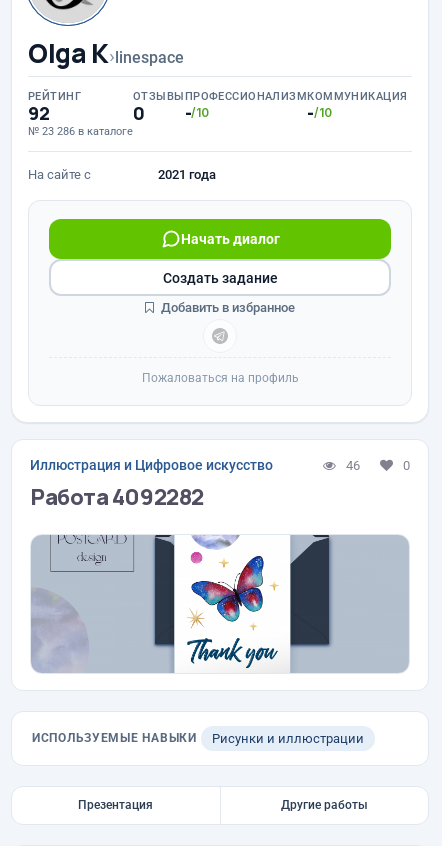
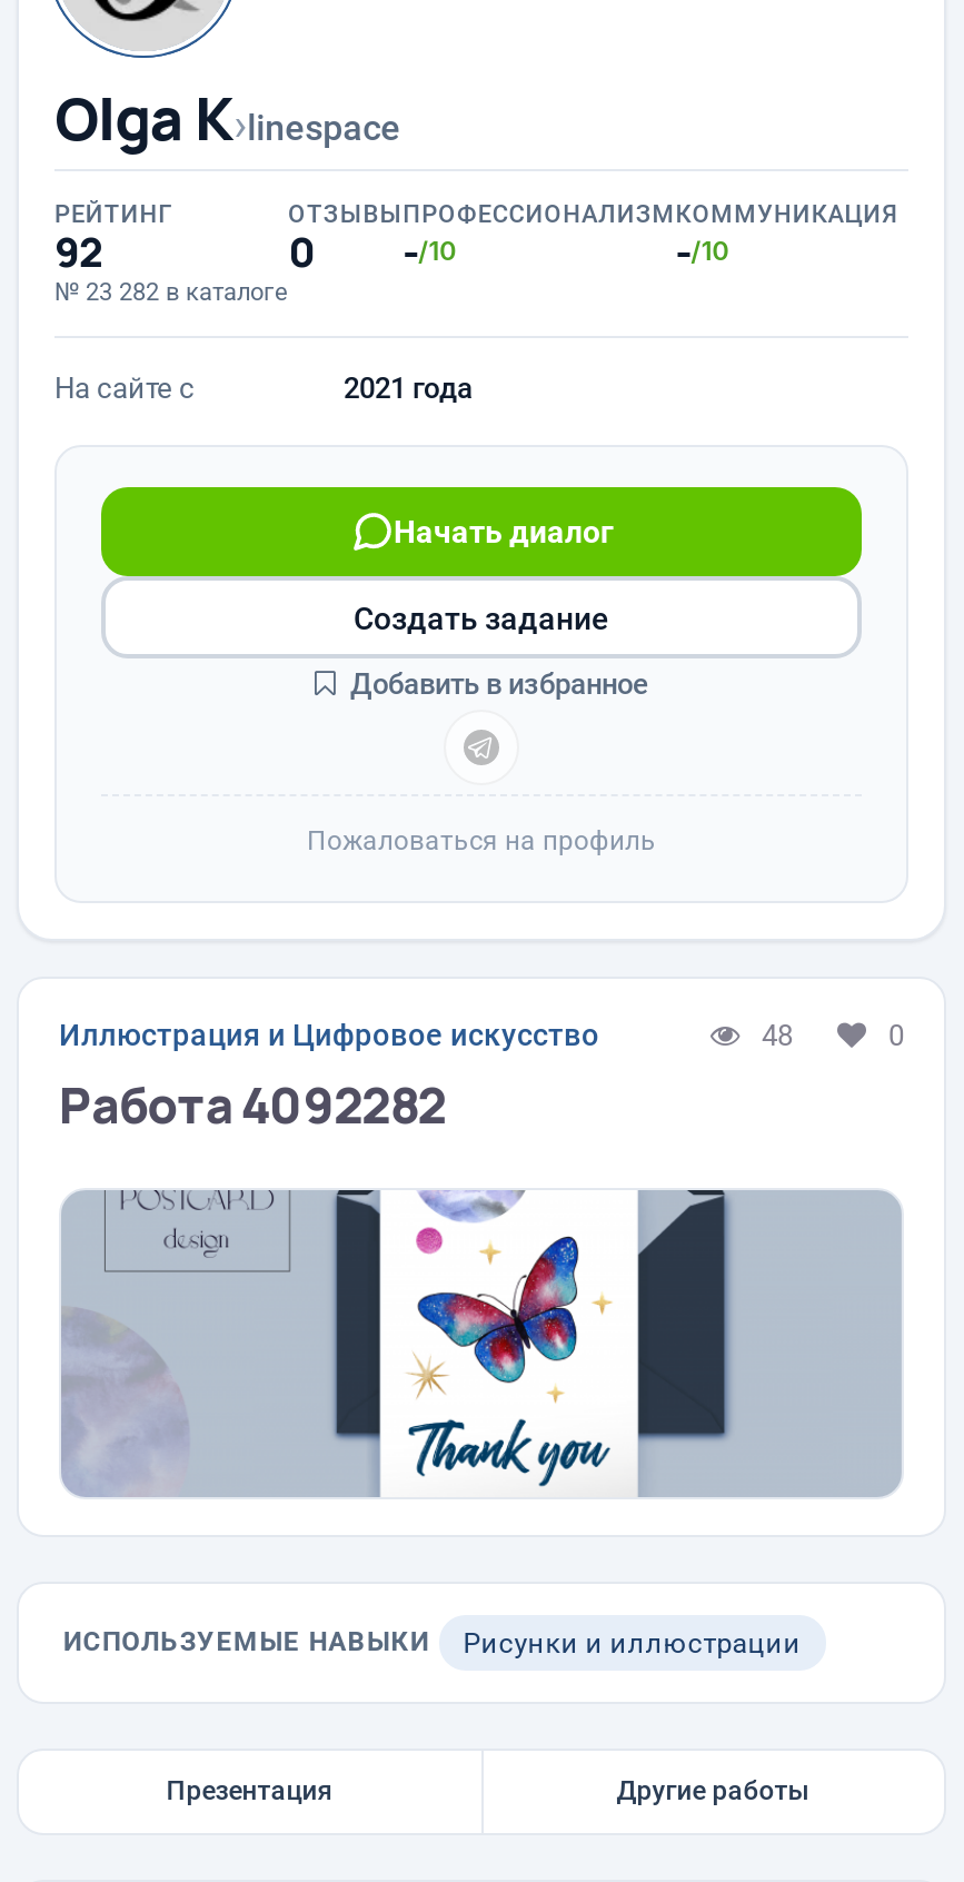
[28,125,133,138] № 23 286 в каталоге -> [54,278,288,307] № 23 282 в каталоге
[346,457,360,472] 46 -> [762,1018,793,1051] 48

